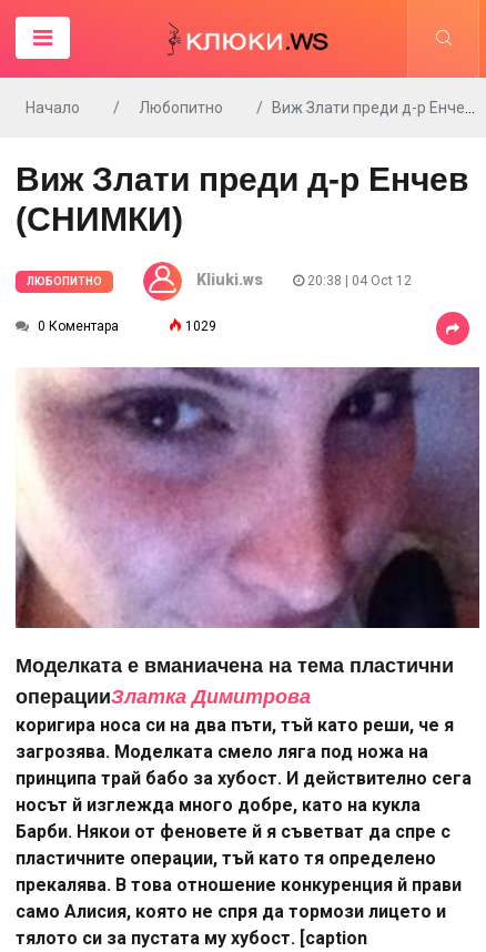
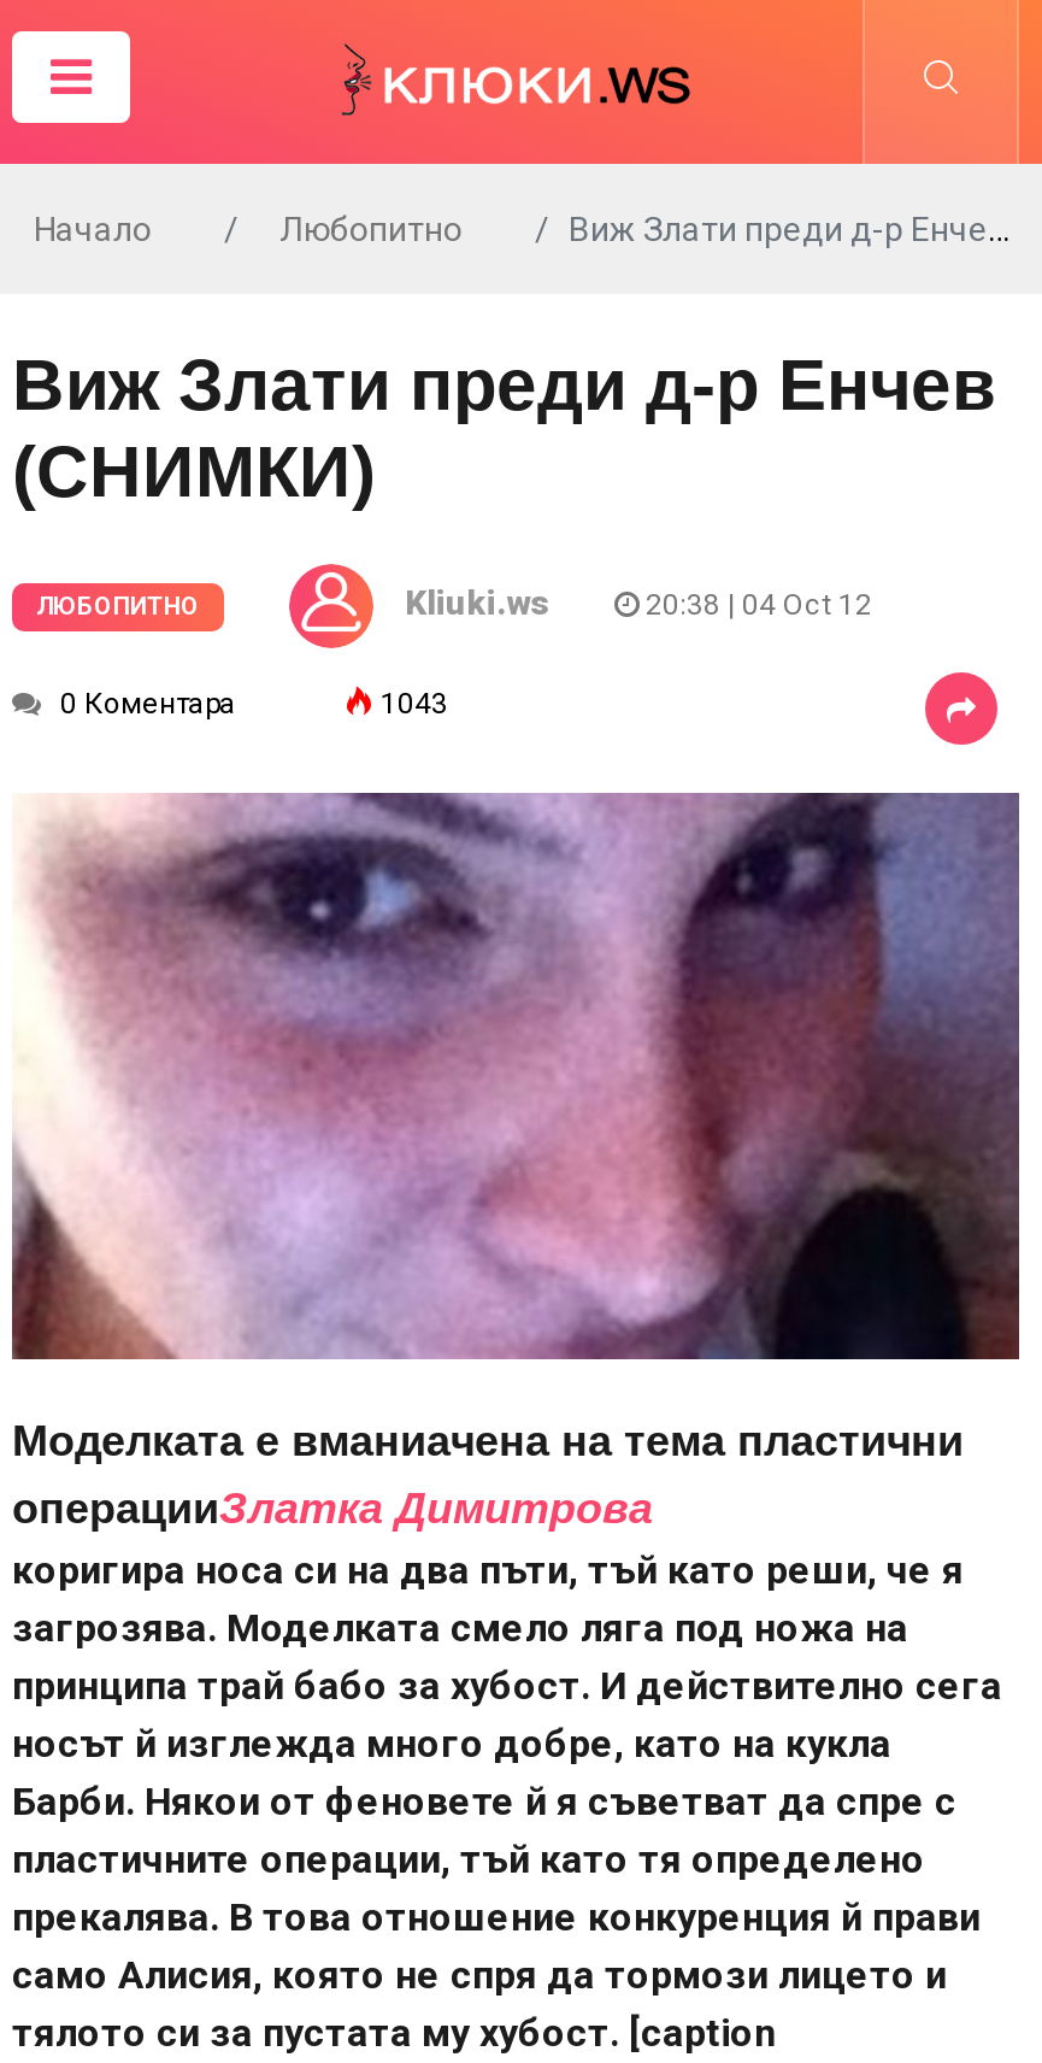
[182,318,216,334] 1029 -> [373,687,448,721] 1043

